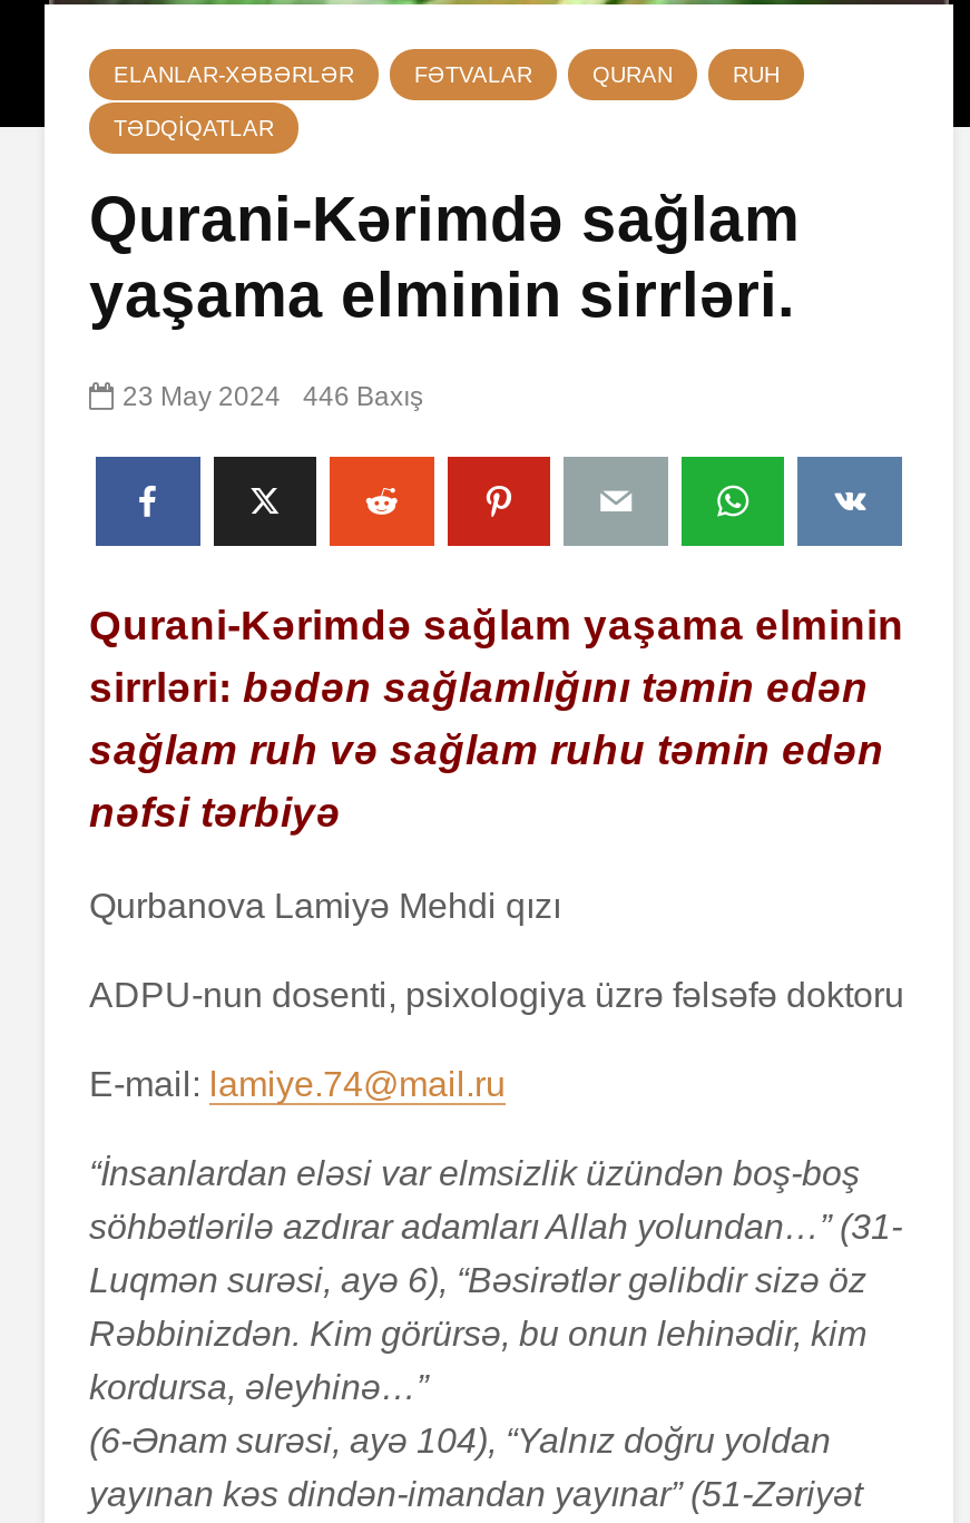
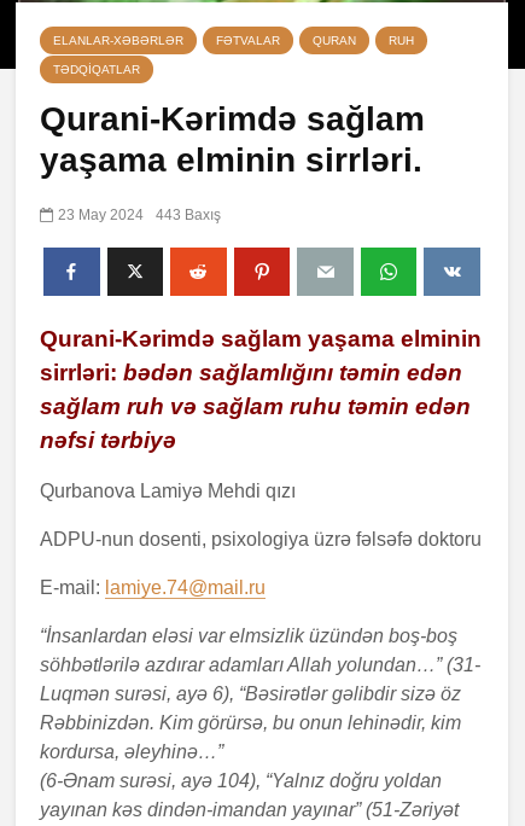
[123,381,423,412] 23 May 2024 446 Baxış -> [58,206,221,223] 23 May 2024 443 Baxış

